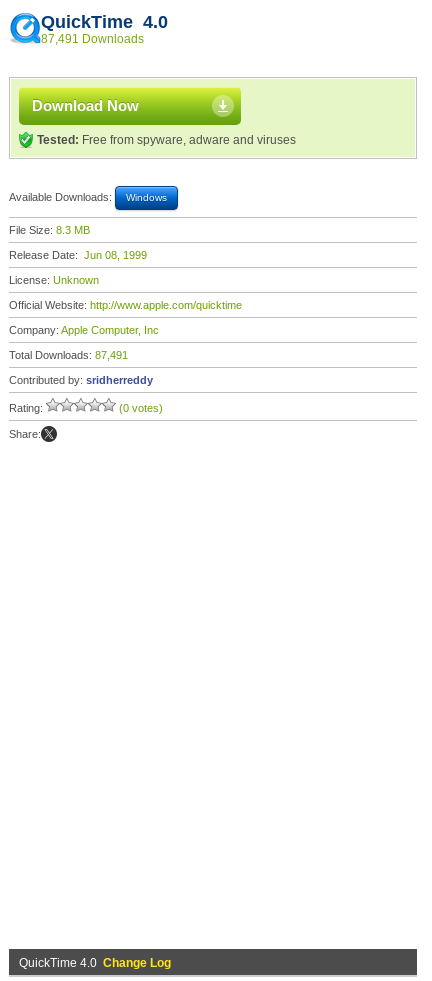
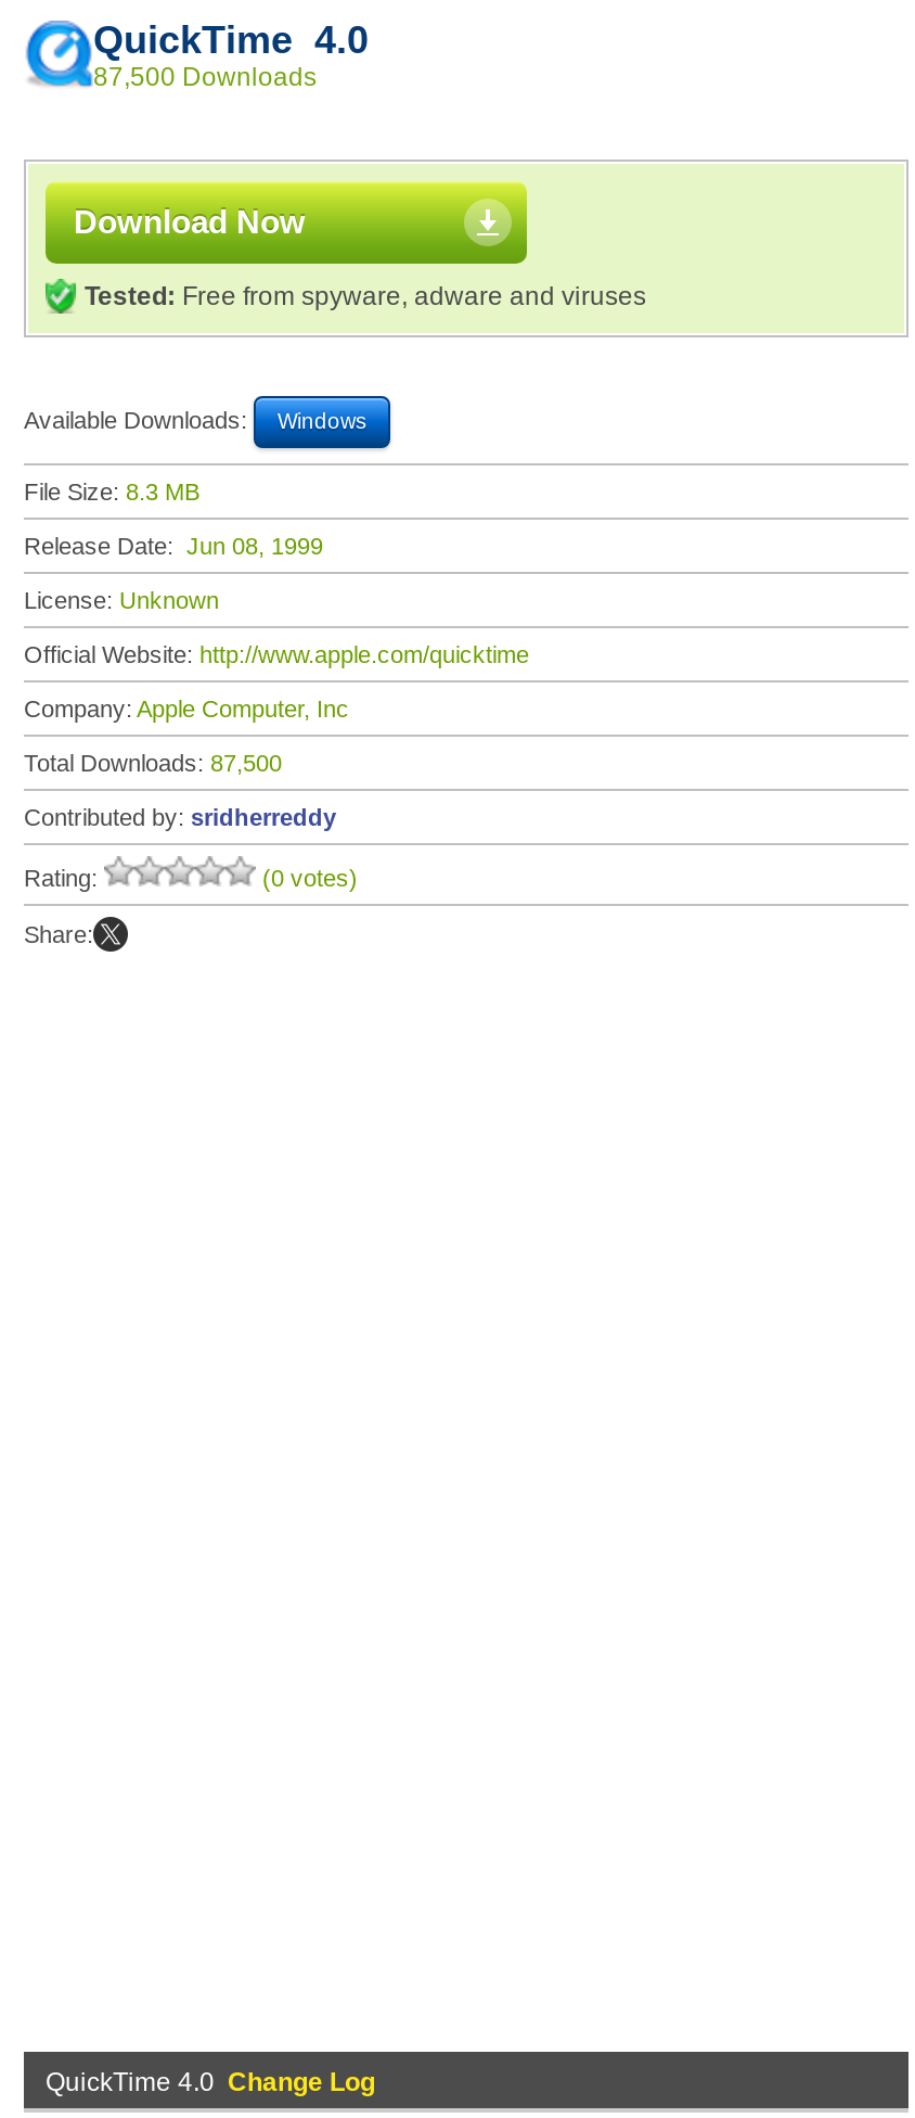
[41,32,144,46] 87,491 Downloads -> [93,62,317,92] 87,500 Downloads
[9,349,128,361] Total Downloads: 87,491 -> [24,750,282,776] Total Downloads: 87,500

